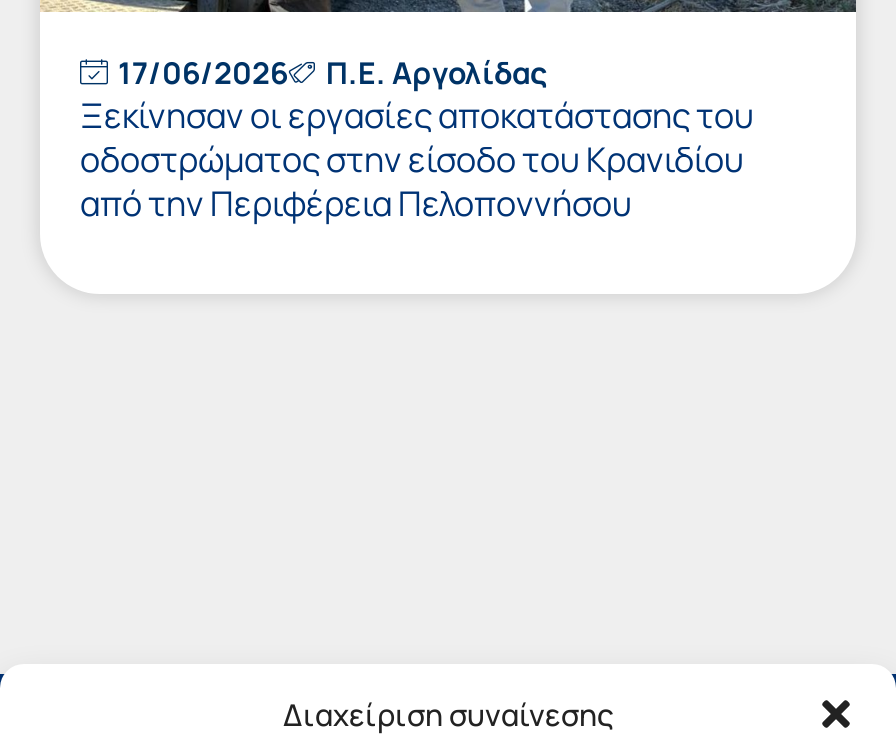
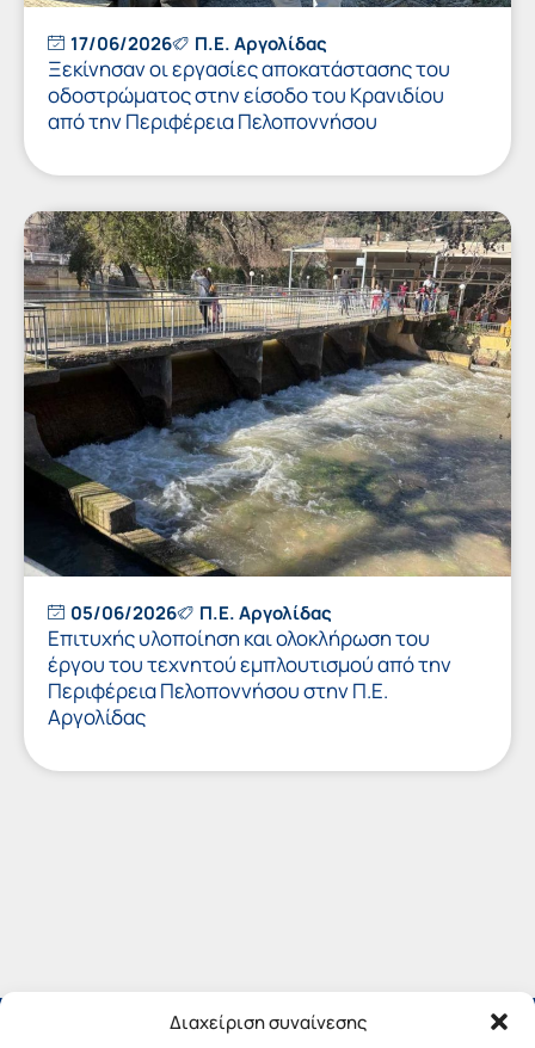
none -> [23,210,512,730] [image] | 05/06/2026 | Π.Ε. Αργολίδας | Επιτυχής υλοποίηση και ολοκλήρωση του | έργου του τεχνητού εμπλουτισμού από την | Περιφέρεια Πελοποννήσου στην Π.Ε. | Αργολίδας

